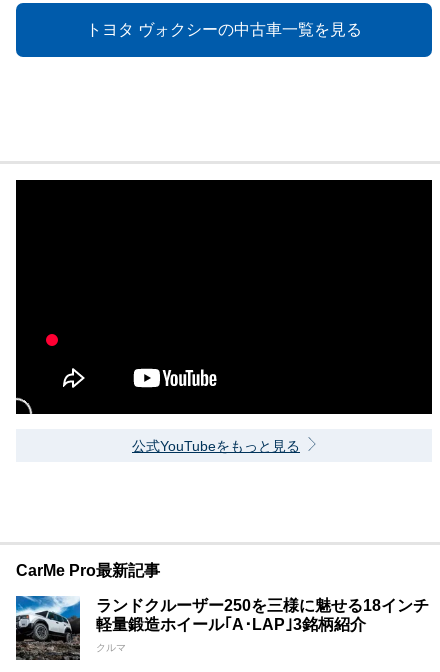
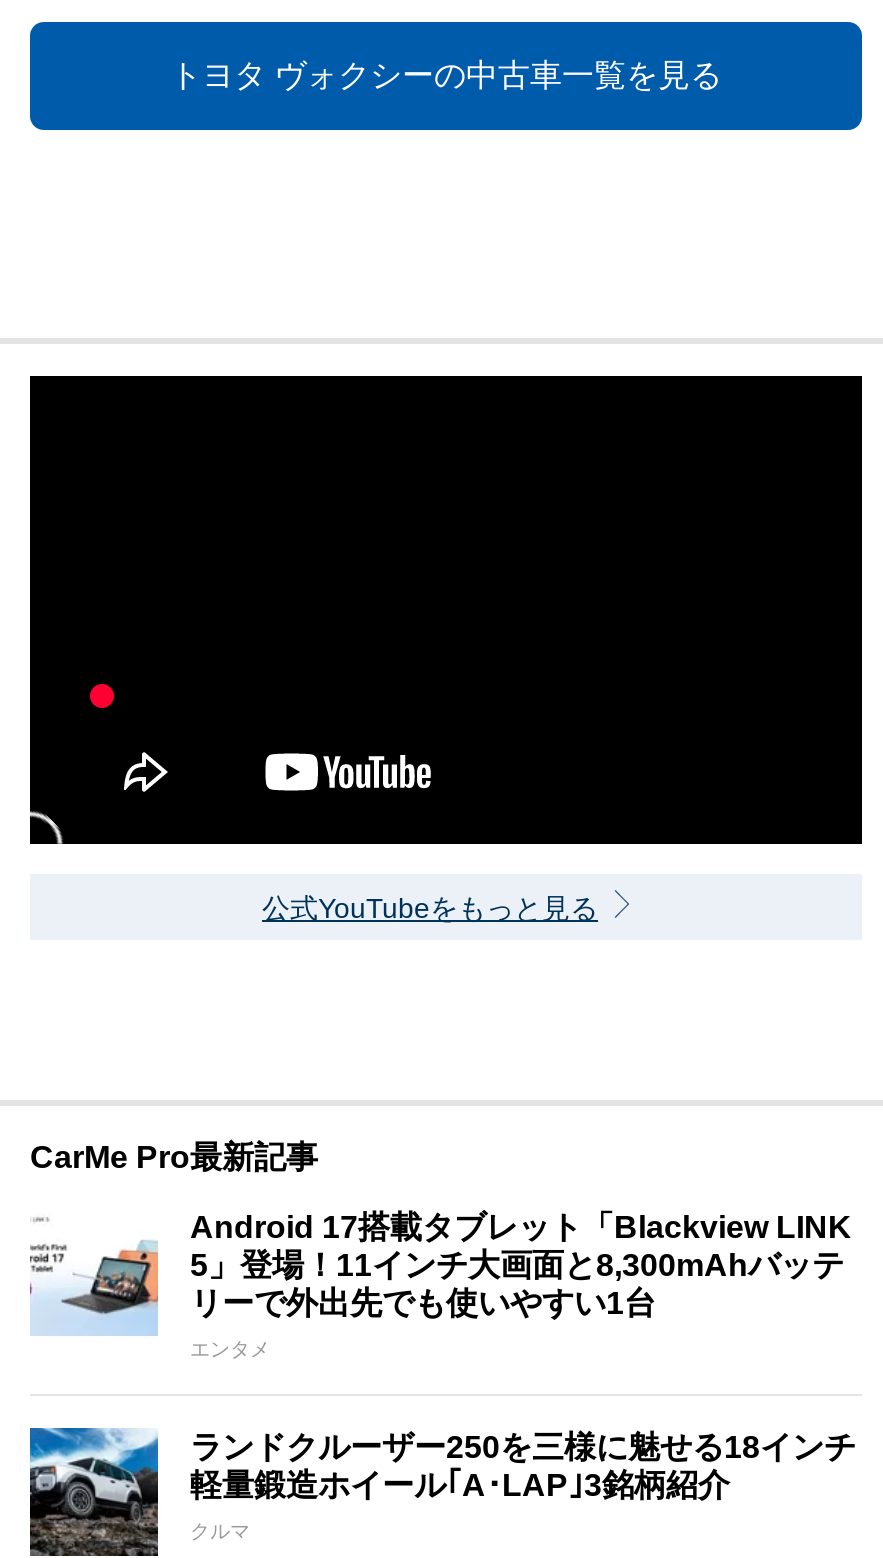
none -> [30,1210,852,1360] [image] | Android 17搭載タブレット「Blackview LINK | 5」登場！11インチ大画面と8,300mAhバッテ | リーで外出先でも使いやすい1台 | エンタメ

